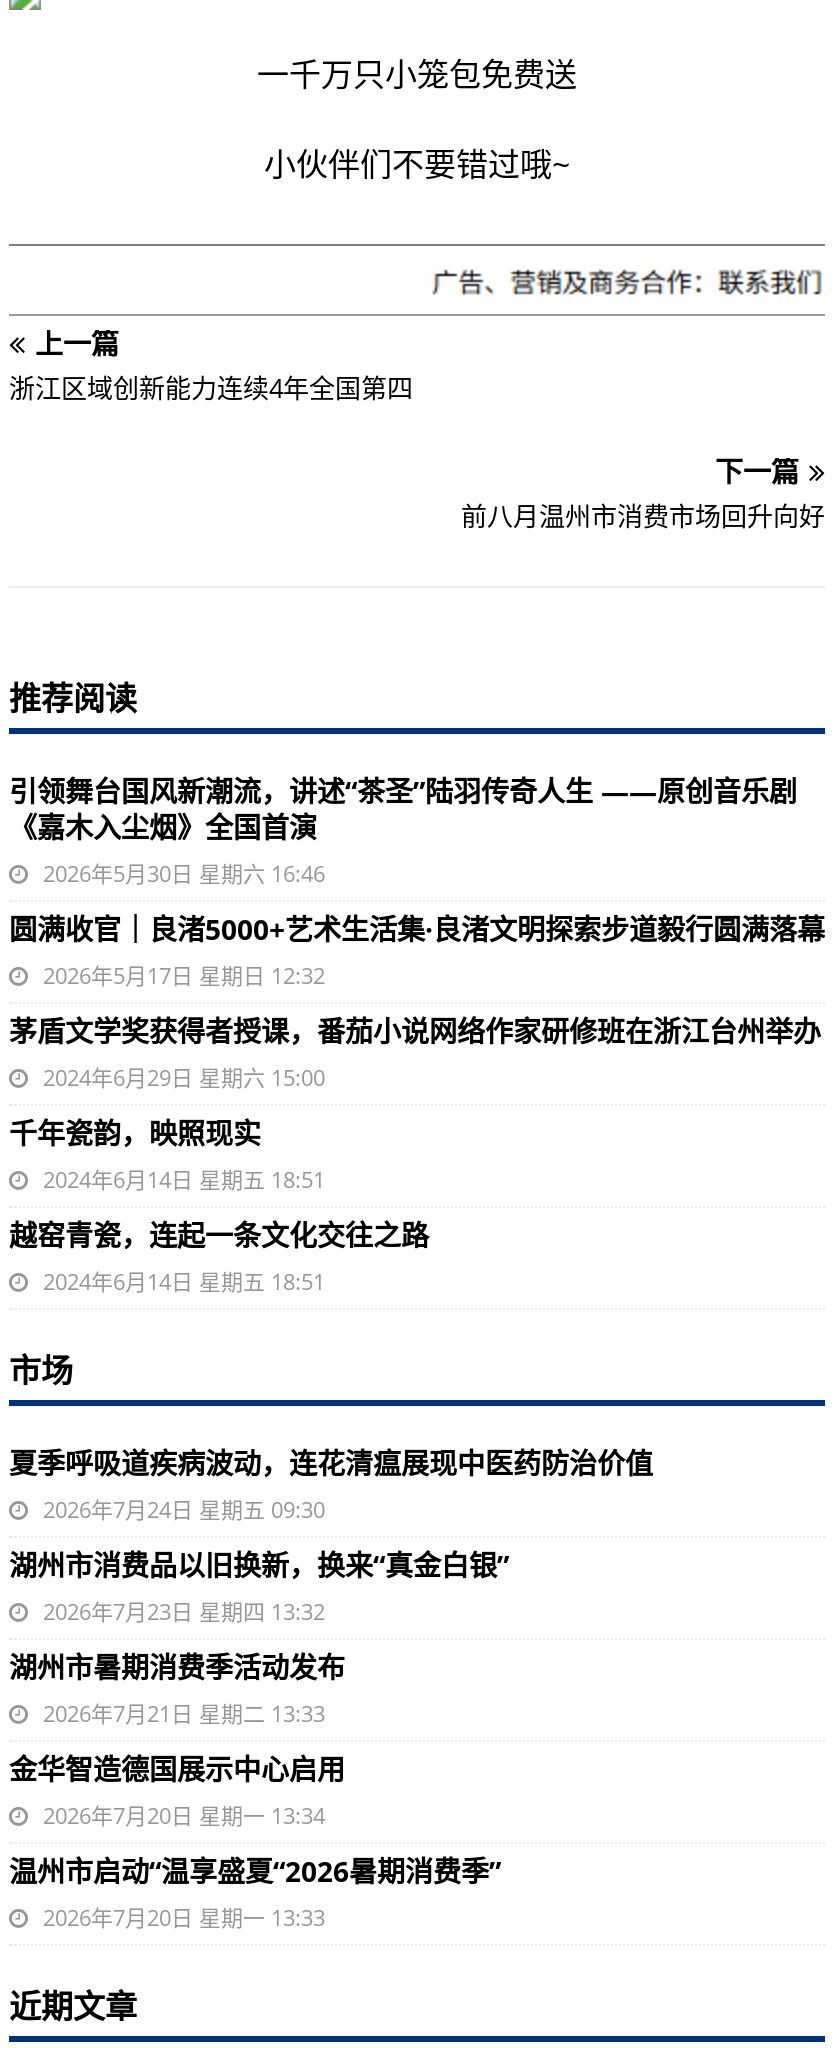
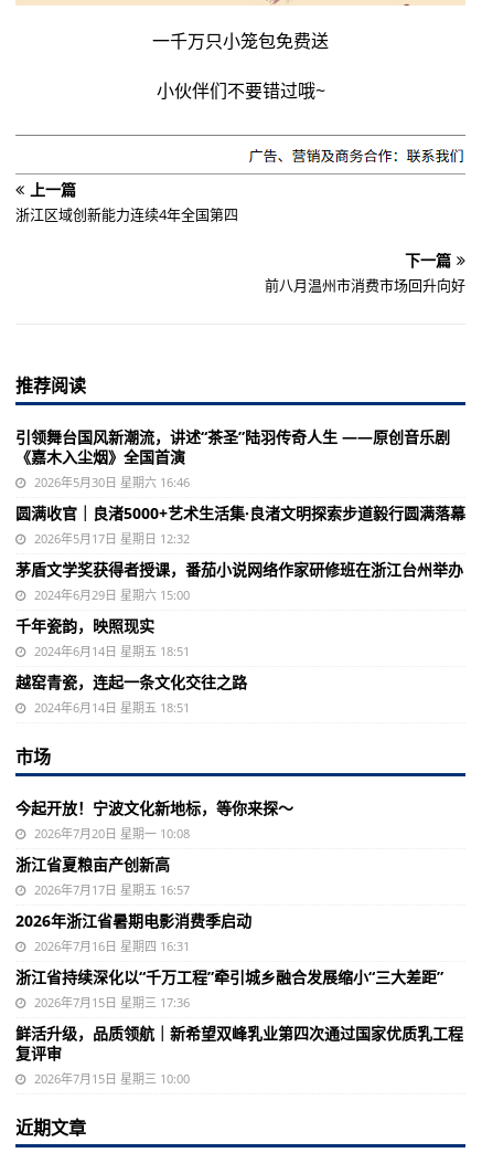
[9,1444,653,1524] 夏季呼吸道疾病波动，连花清瘟展现中医药防治价值 | 2026年7月24日 星期五 09:30 -> [15,797,293,841] 今起开放！宁波文化新地标，等你来探～ | 2026年7月20日 星期一 10:08
[9,1546,509,1626] 湖州市消费品以旧换新，换来“真金白银” | 2026年7月23日 星期四 13:32 -> [15,854,190,898] 浙江省夏粮亩产创新高 | 2026年7月17日 星期五 16:57
[9,1648,345,1728] 湖州市暑期消费季活动发布 | 2026年7月21日 星期二 13:33 -> [15,910,251,954] 2026年浙江省暑期电影消费季启动 | 2026年7月16日 星期四 16:31
[9,1750,345,1830] 金华智造德国展示中心启用 | 2026年7月20日 星期一 13:34 -> [15,966,443,1010] 浙江省持续深化以“千万工程”牵引城乡融合发展缩小“三大差距” | 2026年7月15日 星期三 17:36
[9,1852,501,1932] 温州市启动“温享盛夏“2026暑期消费季” | 2026年7月20日 星期一 13:33 -> [15,1023,463,1087] 鲜活升级，品质领航｜新希望双峰乳业第四次通过国家优质乳工程 | 复评审 | 2026年7月15日 星期三 10:00

